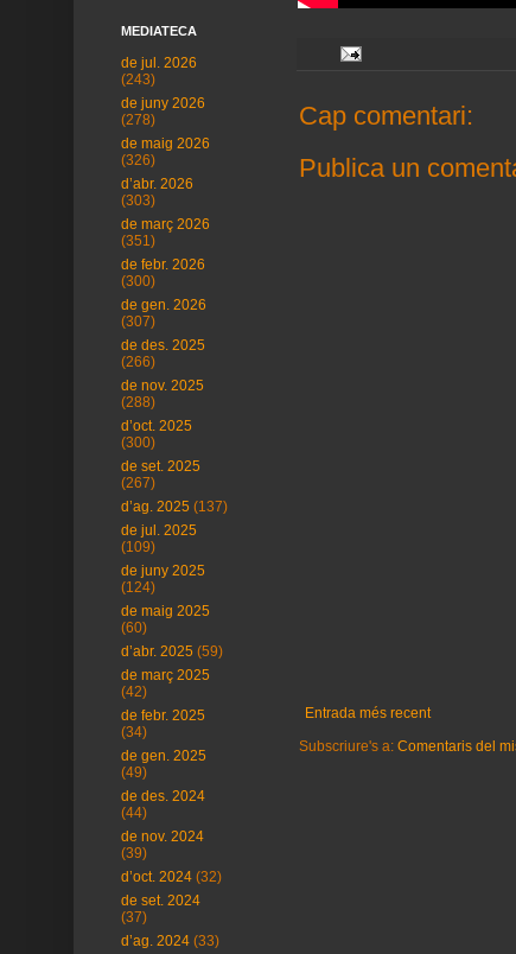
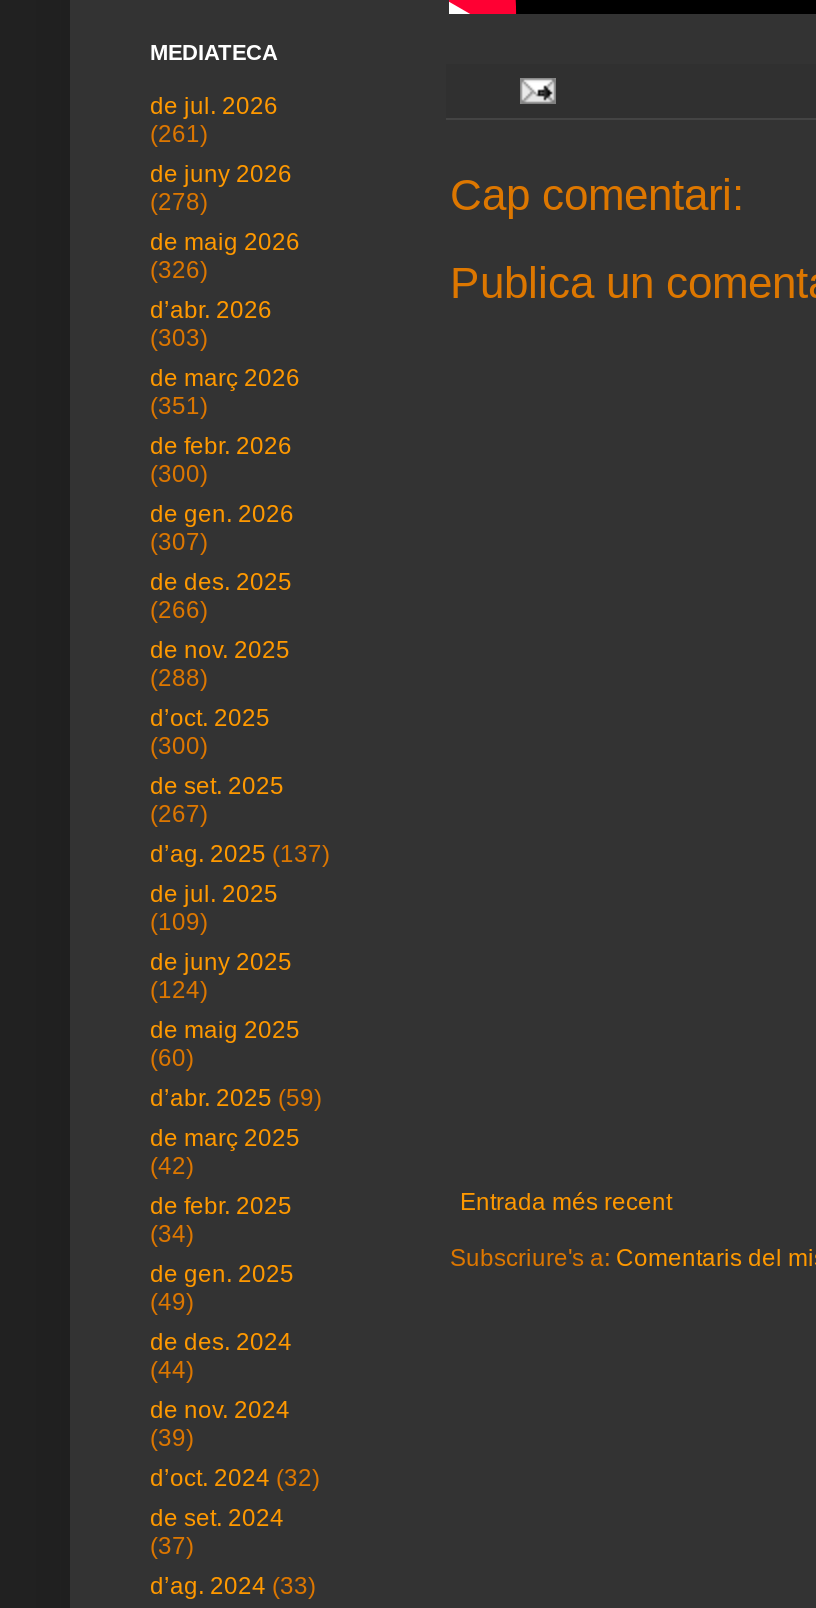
[121,71,155,88] (243) -> [150,120,208,148] (261)

